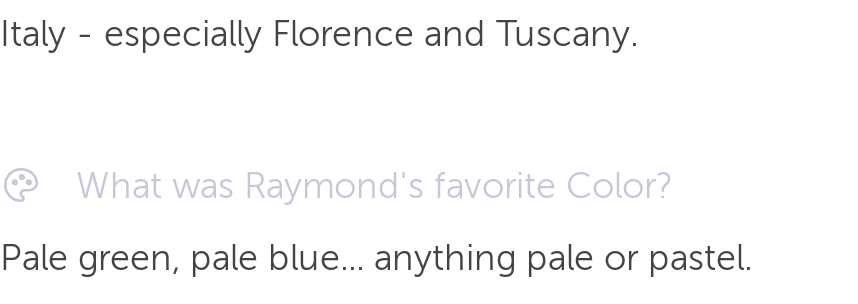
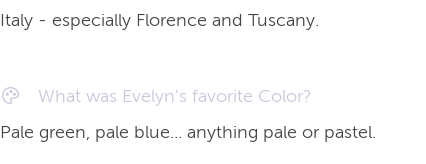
[76,166,674,206] What was Raymond's favorite Color? -> [38,86,312,106] What was Evelyn's favorite Color?

